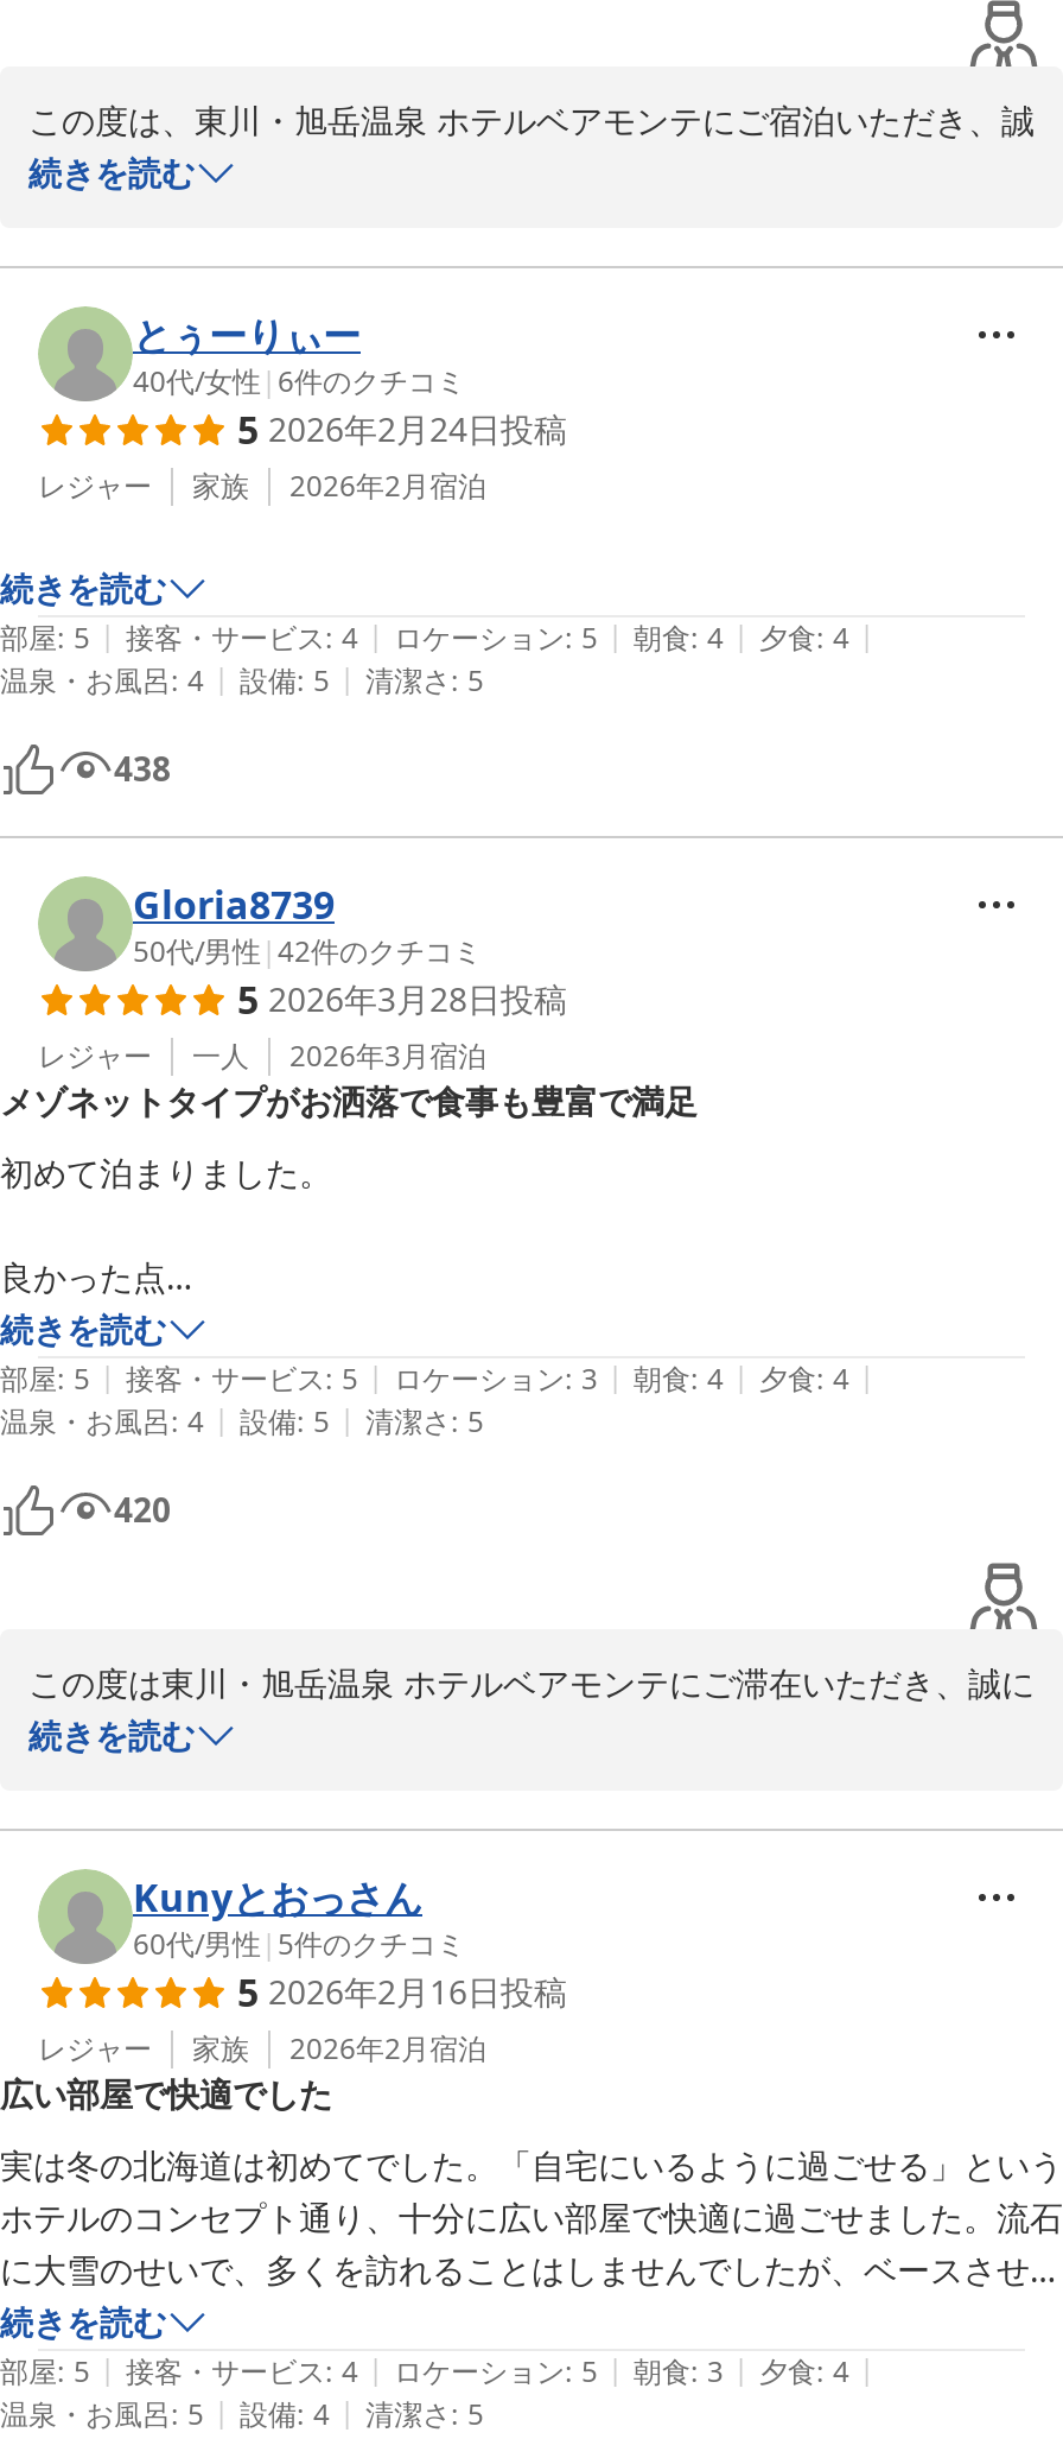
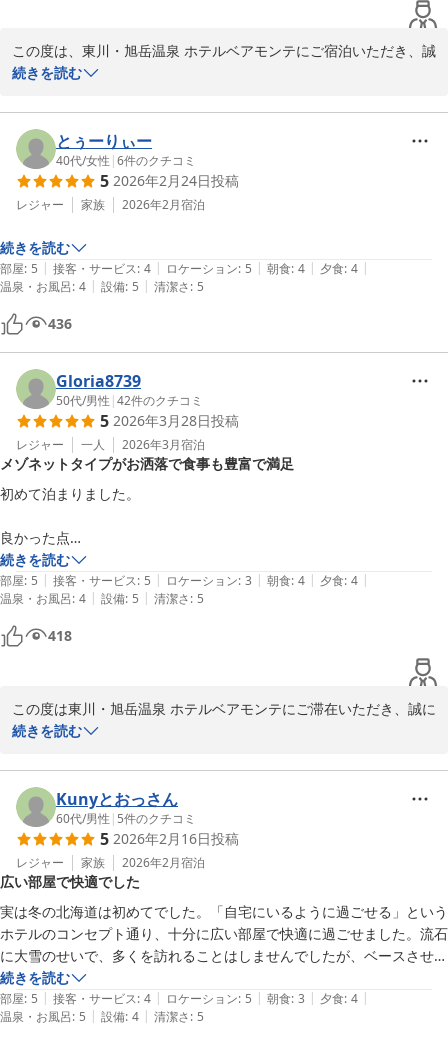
[114,746,171,791] 438 -> [48,314,72,333] 436
[114,1487,171,1532] 420 -> [48,626,72,645] 418

